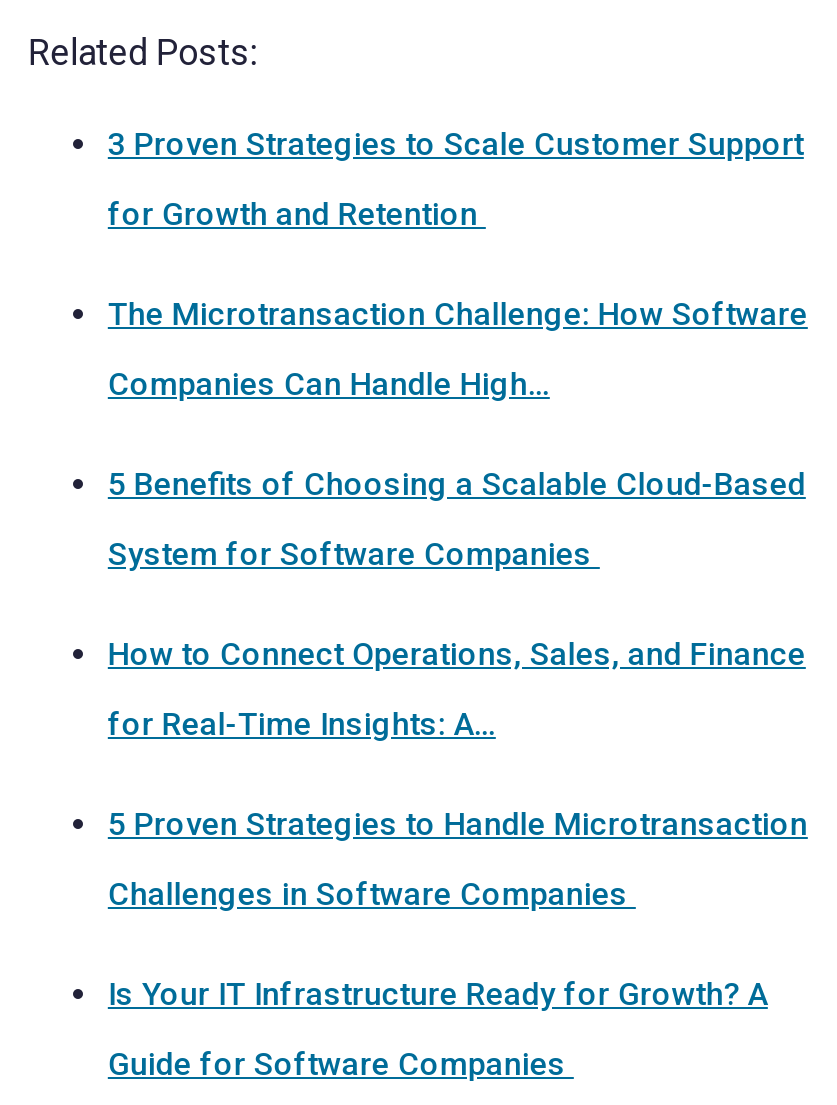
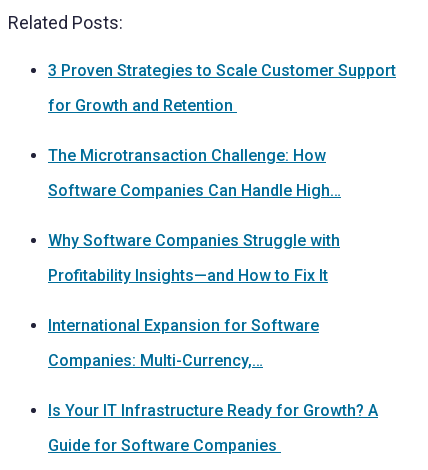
[108,294,808,912] The Microtransaction Challenge: How Software | Companies Can Handle High… | 5 Benefits of Choosing a Scalable Cloud-Based | System for Software Companies | How to Connect Operations, Sales, and Finance | for Real-Time Insights: A… | 5 Proven Strategies to Handle Microtransaction | Challenges in Software Companies -> [48,146,341,370] The Microtransaction Challenge: How | Software Companies Can Handle High… | Why Software Companies Struggle with | Profitability Insights—and How to Fix It | International Expansion for Software | Companies: Multi-Currency,…

